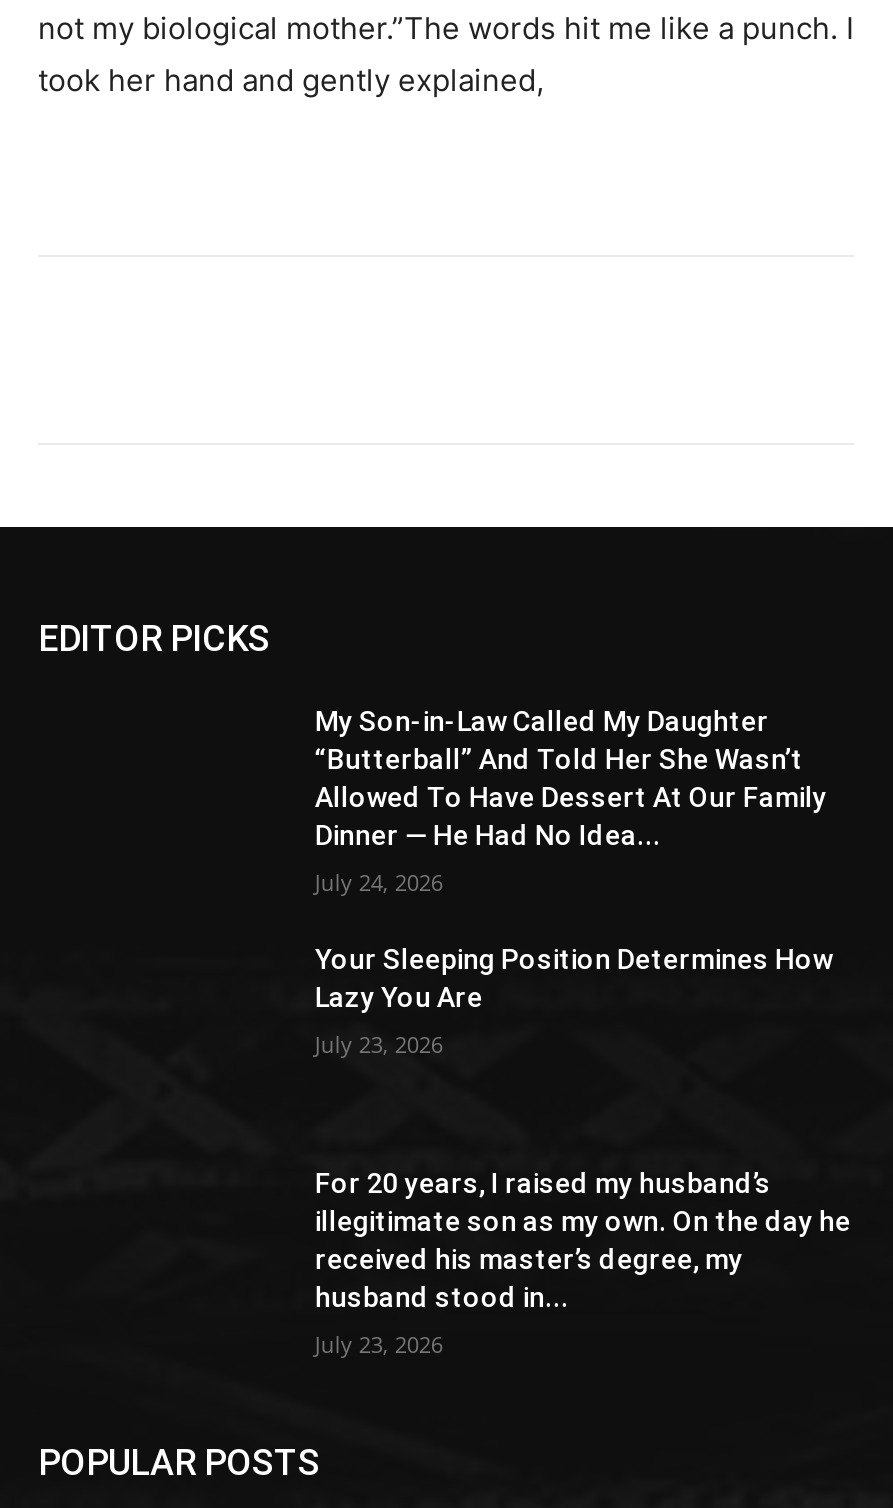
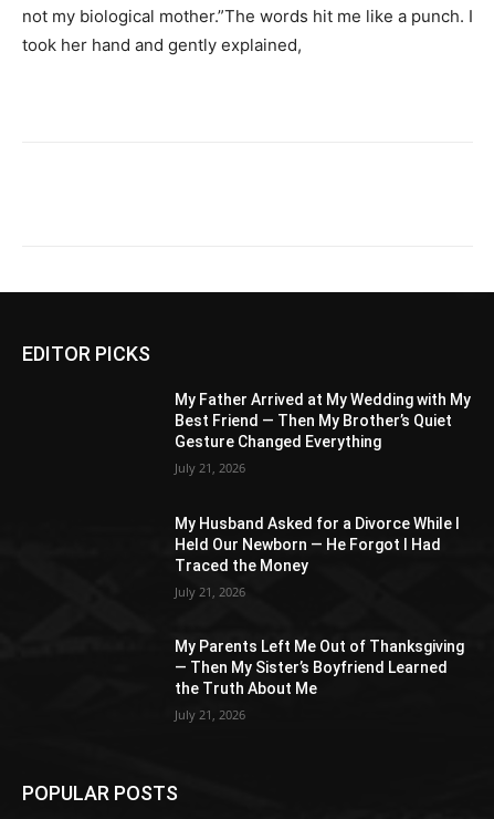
[315,705,827,851] My Son-in-Law Called My Daughter | “Butterball” And Told Her She Wasn’t | Allowed To Have Dessert At Our Family | Dinner — He Had No Idea... -> [175,391,471,450] My Father Arrived at My Wedding with My | Best Friend — Then My Brother’s Quiet | Gesture Changed Everything
[315,867,443,897] July 24, 2026 -> [175,459,246,476] July 21, 2026
[315,943,833,1013] Your Sleeping Position Determines How | Lazy You Are -> [175,514,460,574] My Husband Asked for a Divorce While I | Held Our Newborn — He Forgot I Had | Traced the Money
[315,1029,443,1059] July 23, 2026 -> [175,583,246,600] July 21, 2026
[315,1166,851,1312] For 20 years, I raised my husband’s | illegitimate son as my own. On the day he | received his master’s degree, my | husband stood in... -> [175,638,465,698] My Parents Left Me Out of Thanksgiving | — Then My Sister’s Boyfriend Learned | the Truth About Me
[315,1328,443,1358] July 23, 2026 -> [175,706,246,723] July 21, 2026

